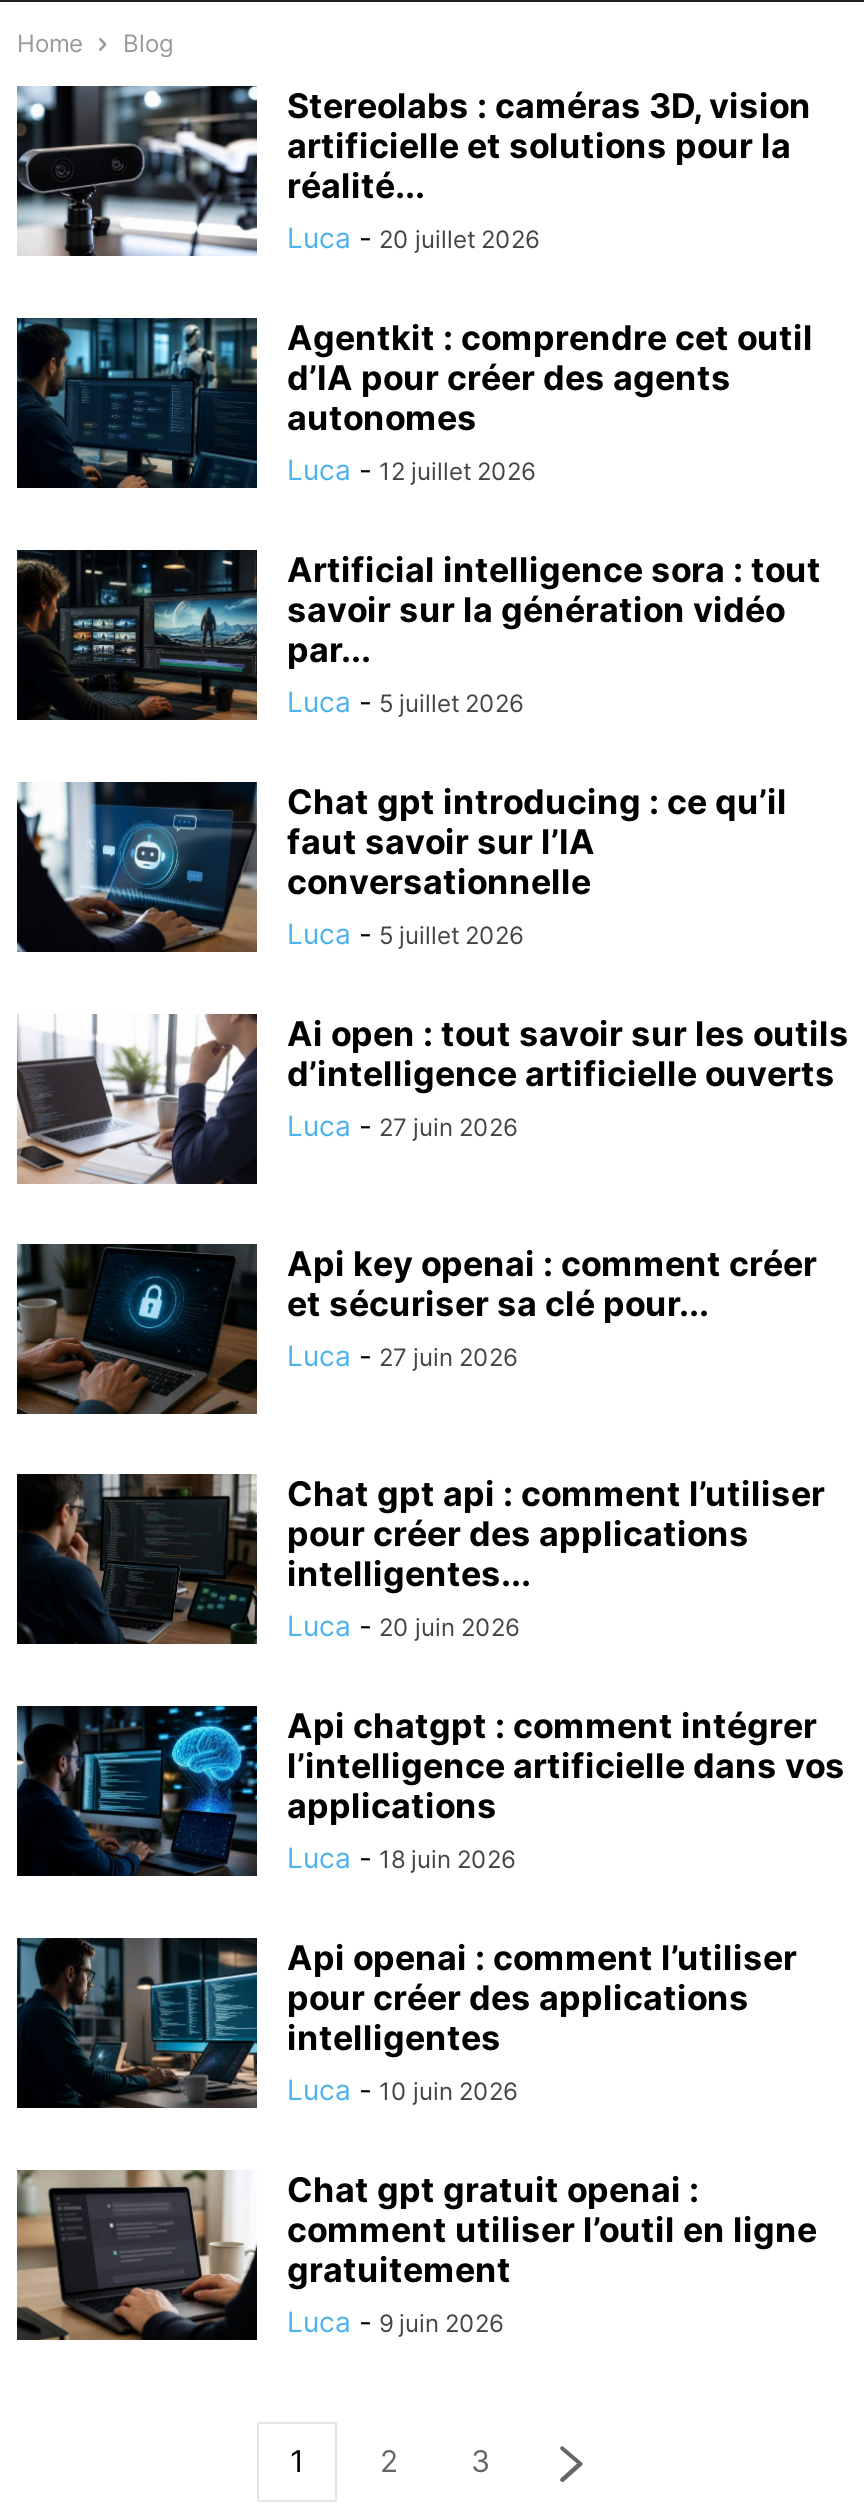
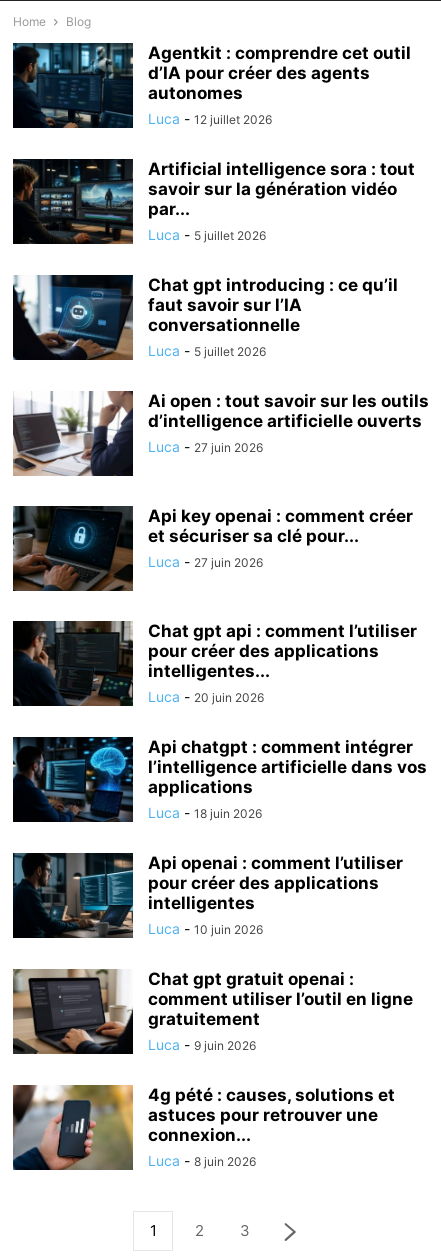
[15,86,811,256] [image] | Stereolabs : caméras 3D, vision | artificielle et solutions pour la | réalité... | Luca - 20 juillet 2026 -> none
moved [15,316,849,2338] -> [12,42,429,1053]: [image] | Agentkit : comprendre cet outil | d’IA pour créer des agents | ... | gratuitement | Luca - 9 juin 2026
none -> [12,1084,395,1171] [image] | 4g pété : causes, solutions et | astuces pour retrouver une | connexion... | Luca - 8 juin 2026

